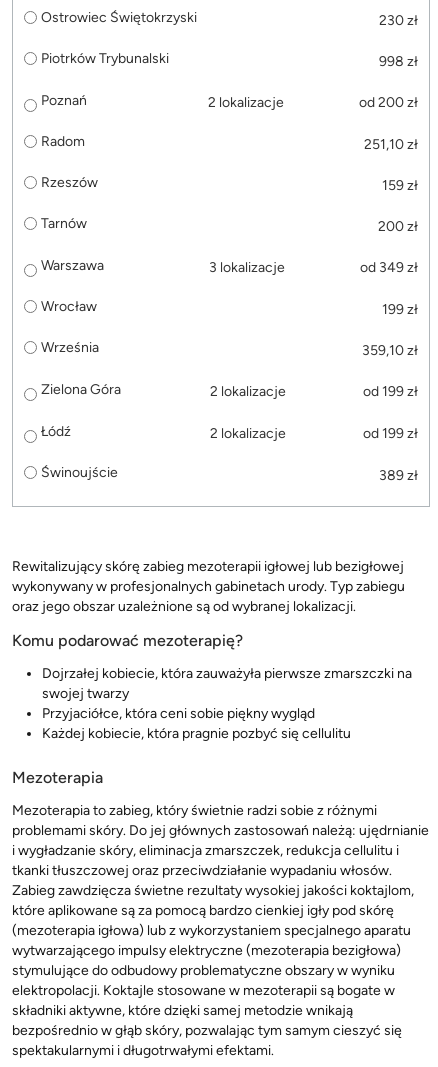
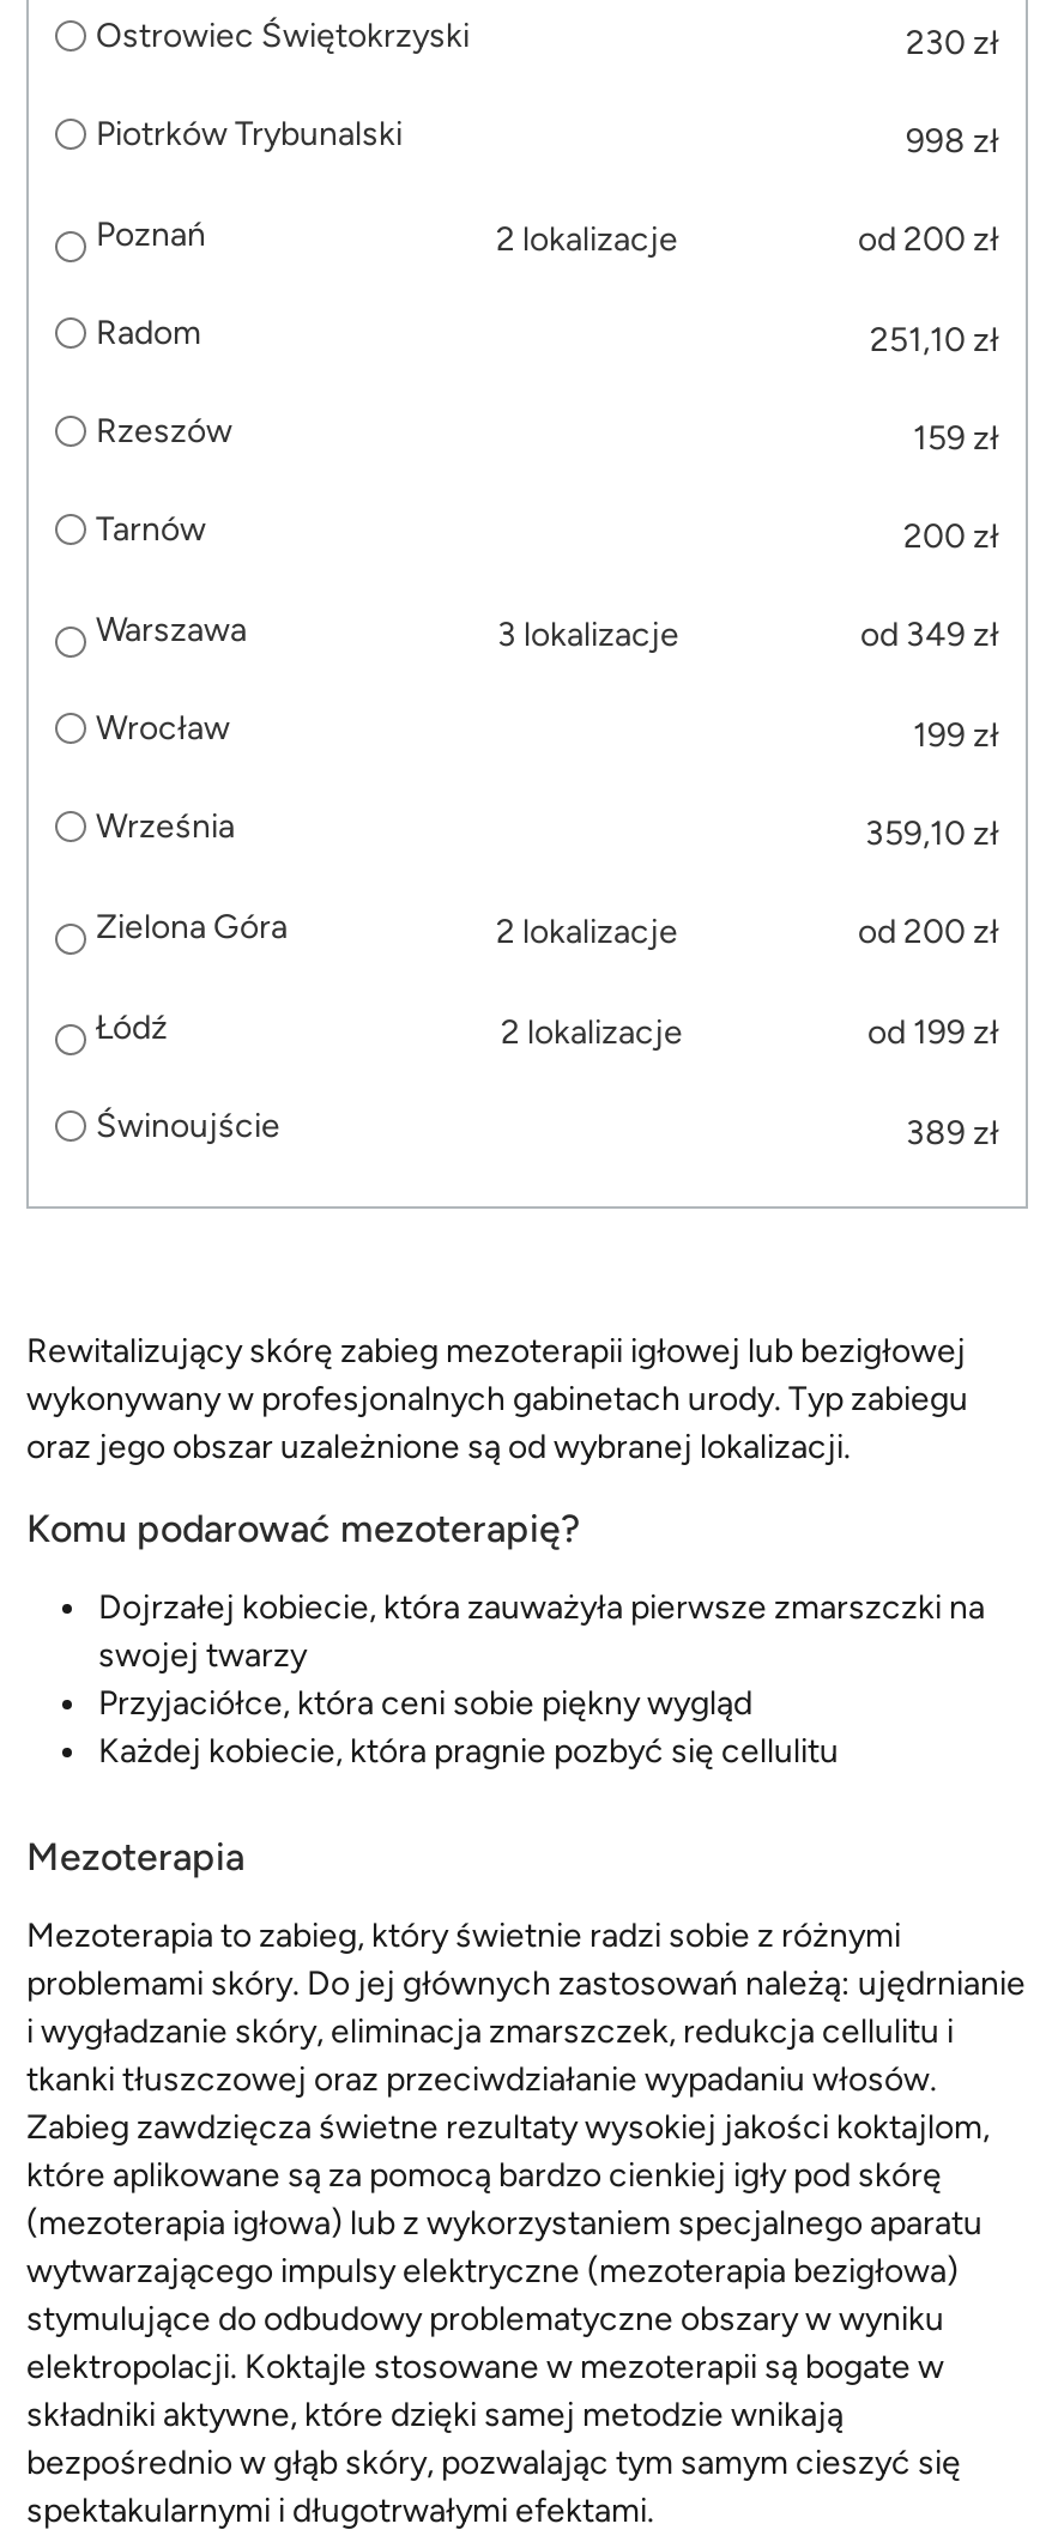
[363,383,418,400] od 199 zł -> [858,912,999,953] od 200 zł

